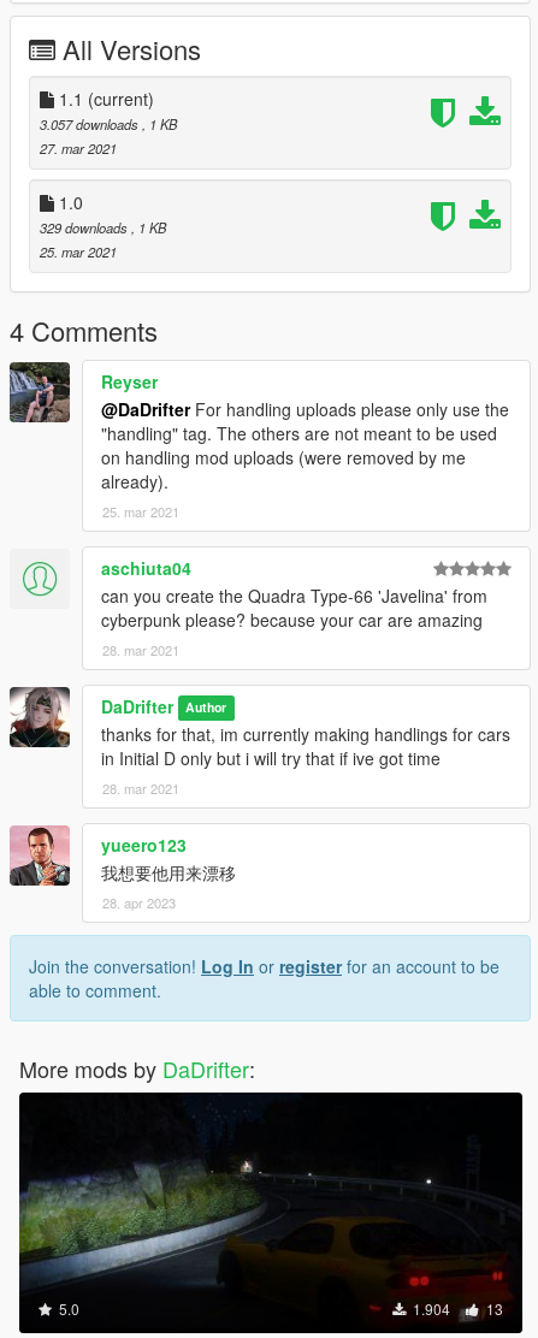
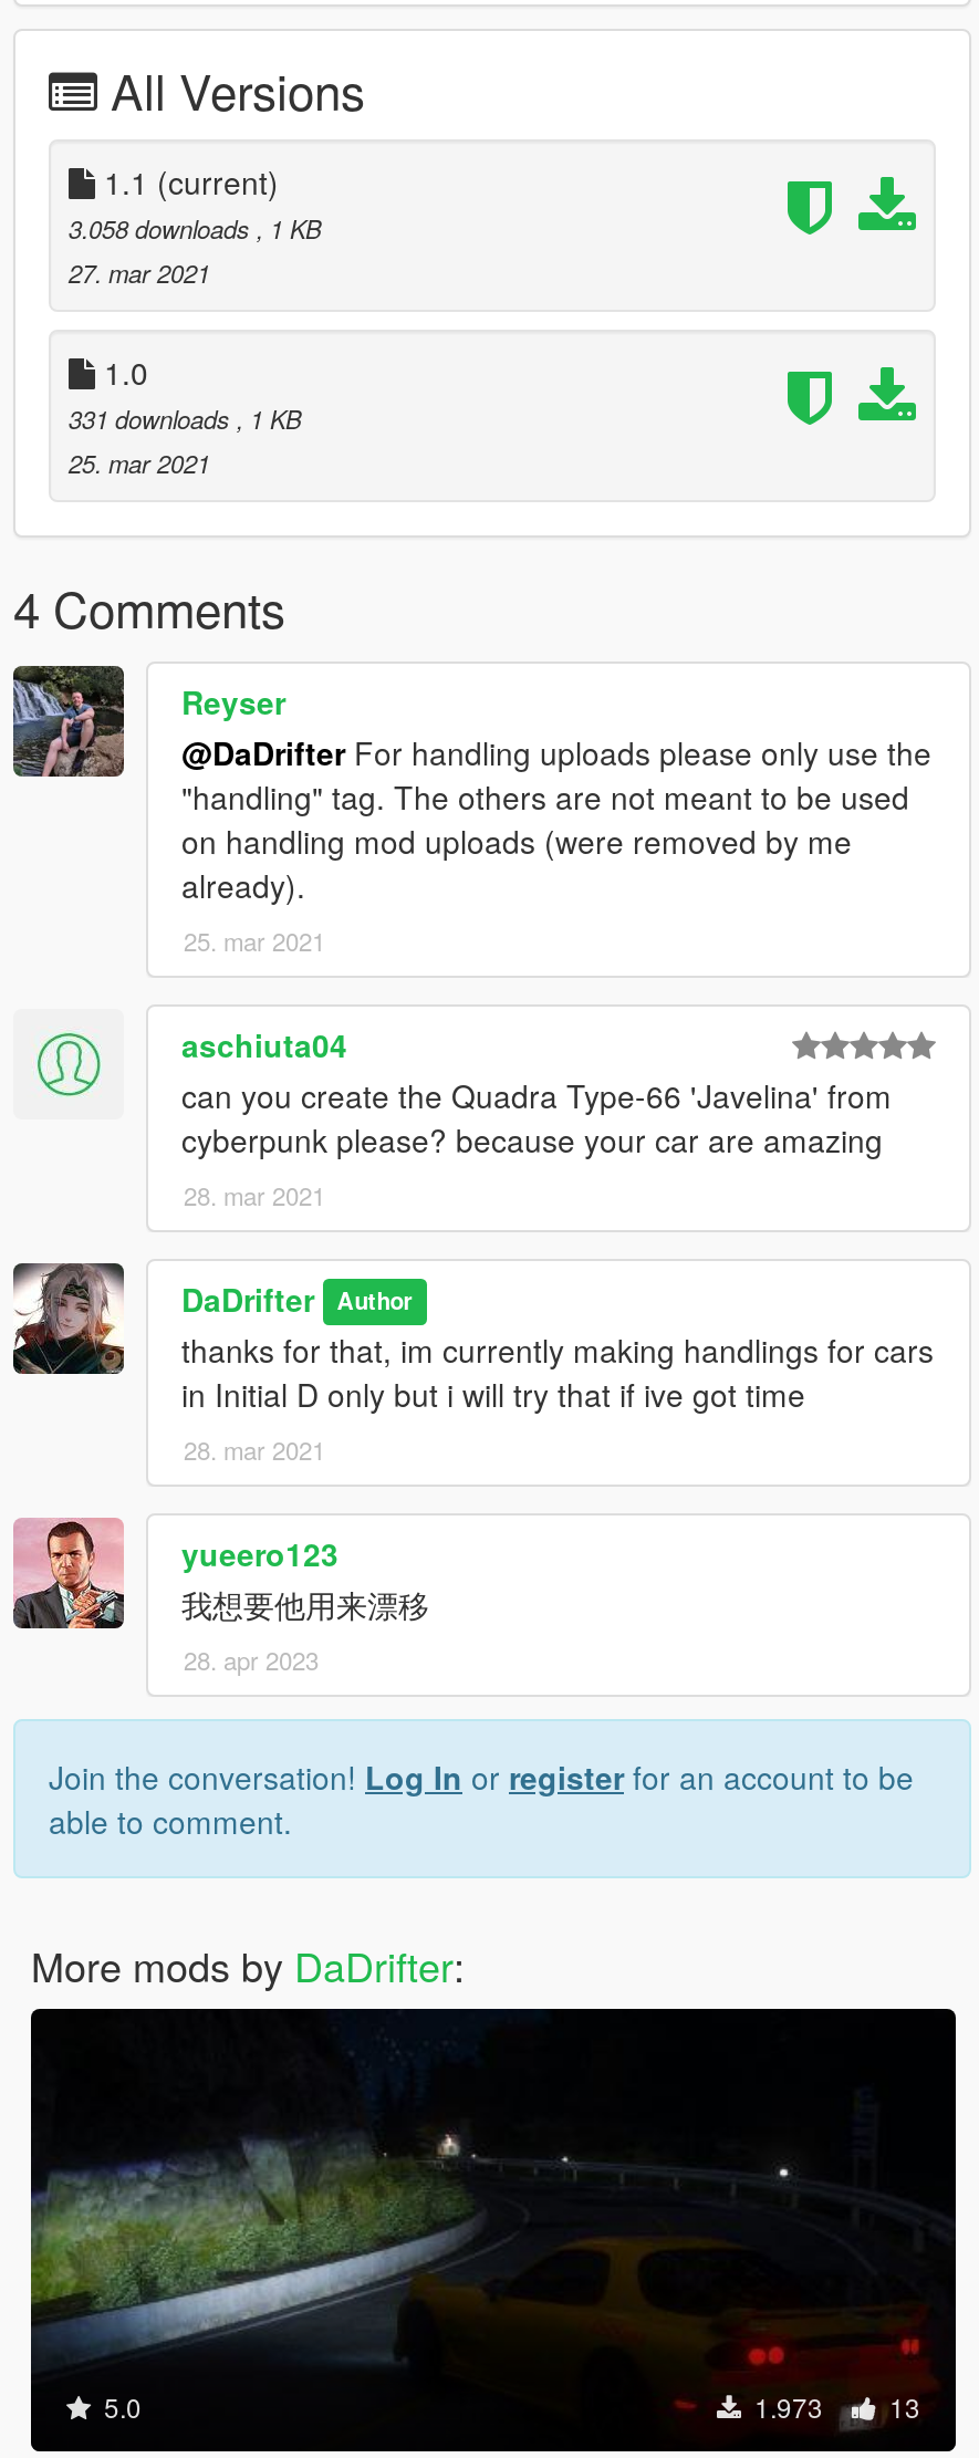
[40,114,177,133] 3.057 downloads, 1 KB -> [69,209,321,244] 3.058 downloads, 1 KB
[40,217,166,236] 329 downloads, 1 KB -> [69,399,301,435] 331 downloads, 1 KB
[409,1298,503,1318] 1.904 13 -> [748,2386,920,2424] 1.973 13

